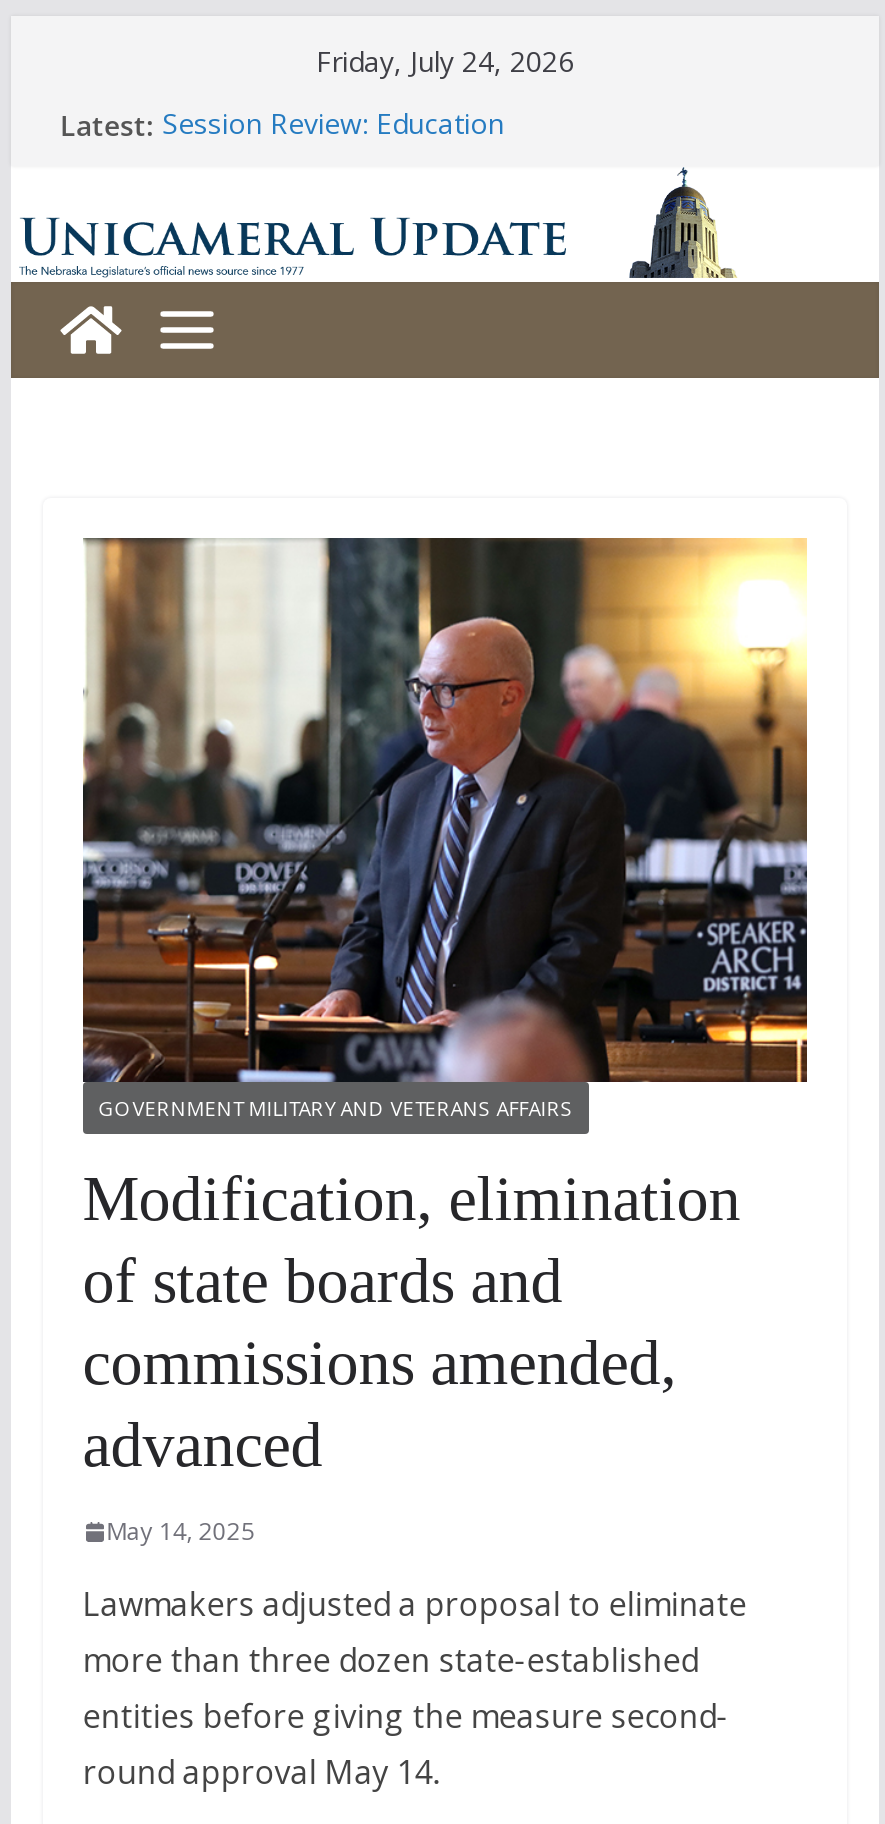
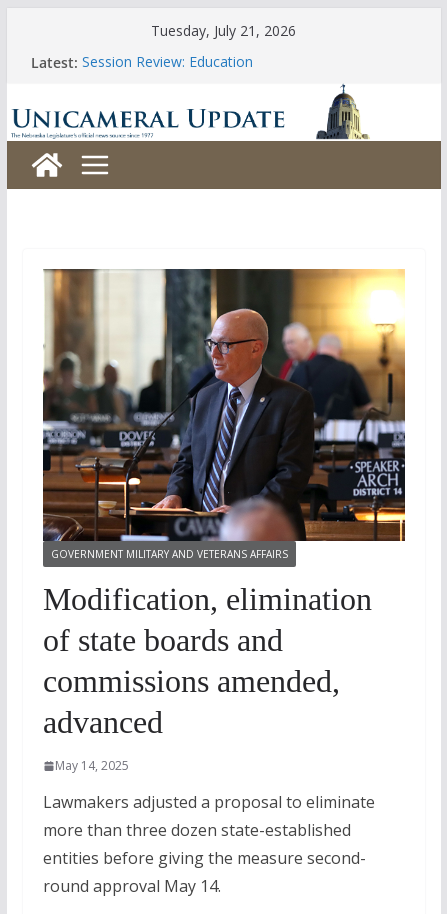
[316,42,574,80] Friday, July 24, 2026 -> [151,21,296,40] Tuesday, July 21, 2026

